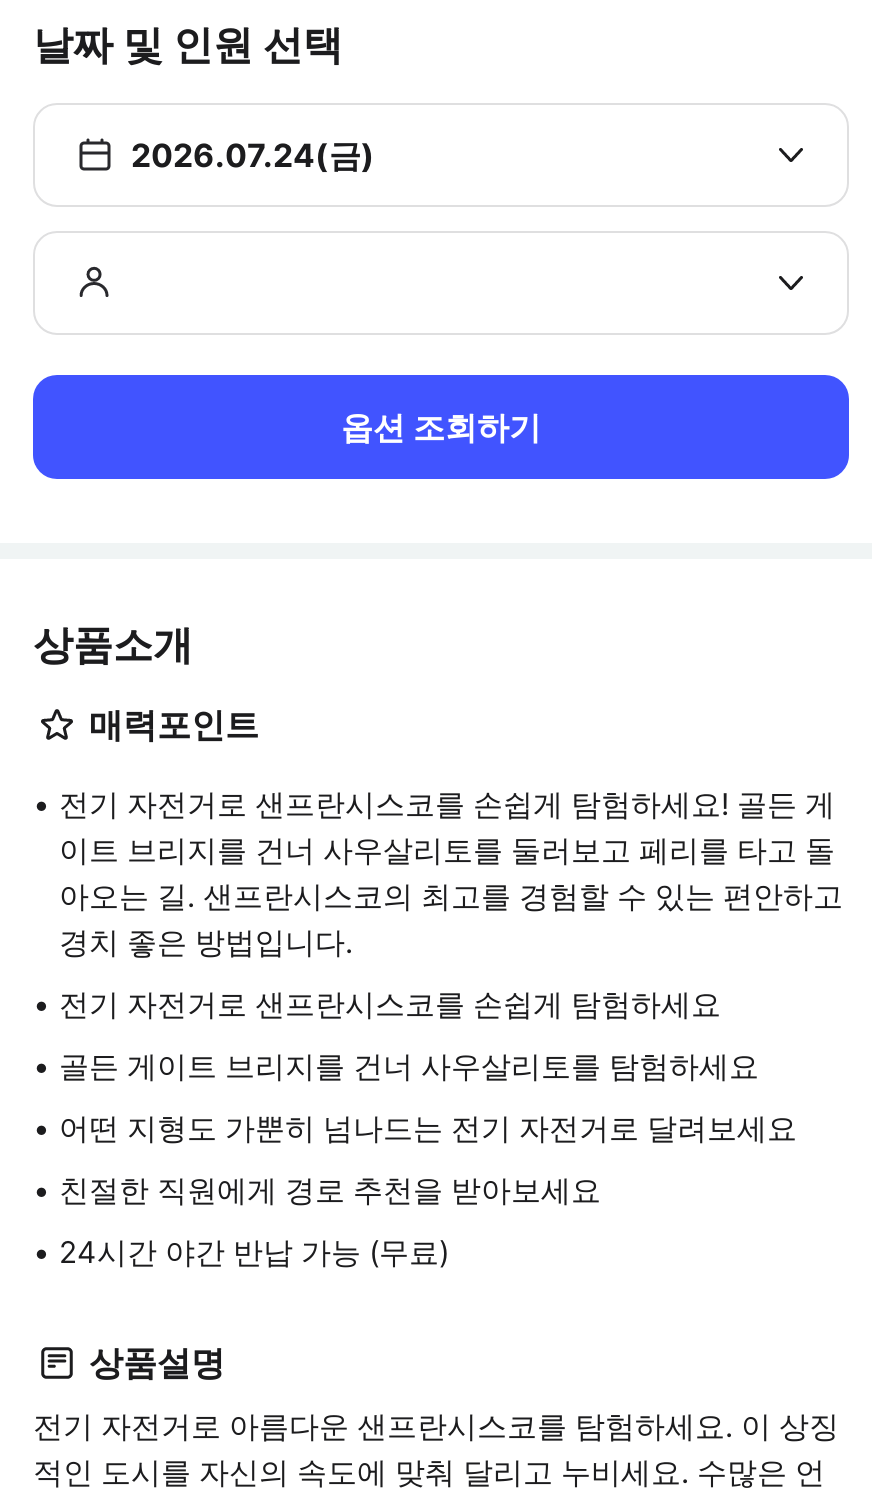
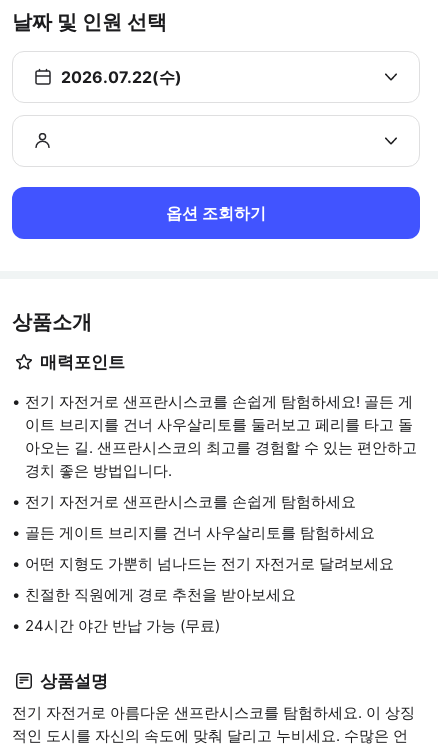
[131,135,375,175] 2026.07.24(금) -> [61,67,182,87] 2026.07.22(수)

